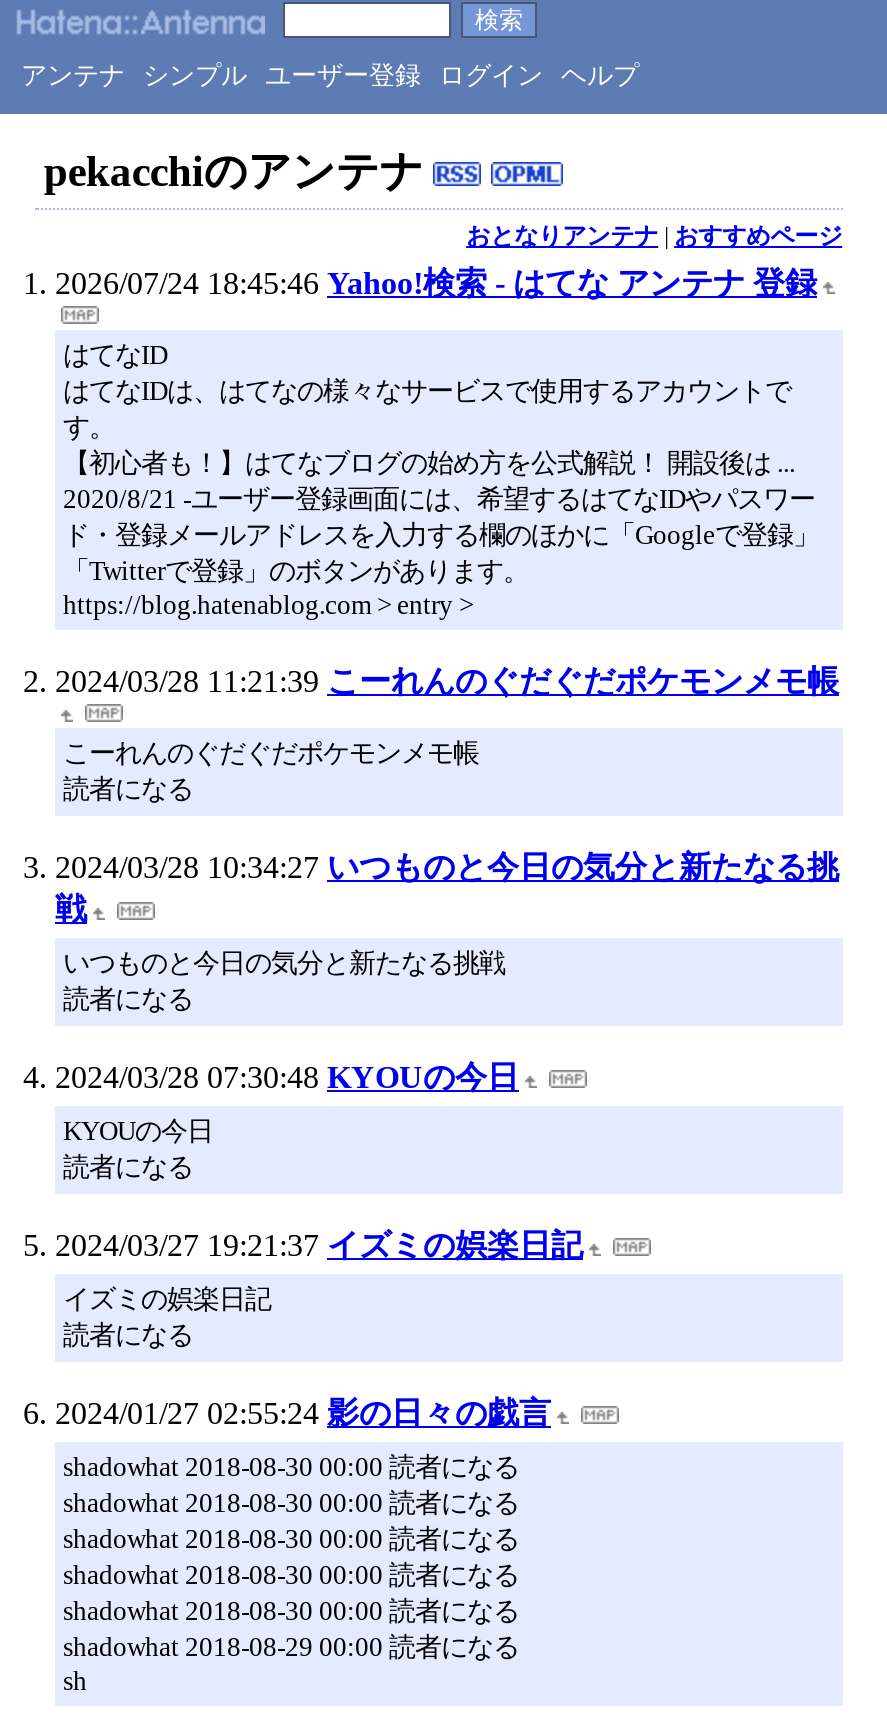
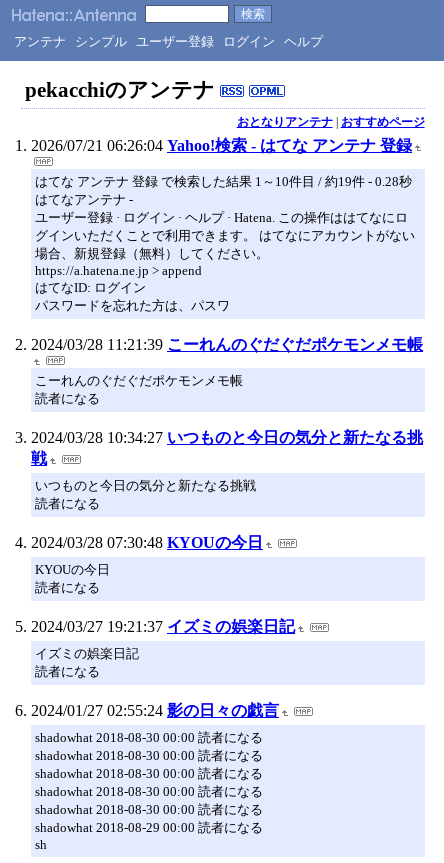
[55,266,817,300] 2026/07/24 18:45:46 Yahoo!検索 - はてな アンテナ 登録 -> [31,137,412,154] 2026/07/21 06:26:04 Yahoo!検索 - はてな アンテナ 登録
[63,340,819,620] はてなID | はてなIDは、はてなの様々なサービスで使用するアカウントで | す。 | 【初心者も！】はてなブログの始め方を公式解説！ 開設後は ... | 2020/8/21 -ユーザー登録画面には、希望するはてなIDやパスワー | ド・登録メールアドレスを入力する欄のほかに「Googleで登録」 | 「Twitterで登録」のボタンがあります。 | https://blog.hatenablog.com > entry > -> [35,174,415,313] はてな アンテナ 登録 で検索した結果 1～10件目 / 約19件 - 0.28秒 | はてなアンテナ - | ユーザー登録 · ログイン · ヘルプ · Hatena. この操作ははてなにロ | グインいただくことで利用できます。 はてなにアカウントがない | 場合、新規登録（無料）してください。 | https://a.hatena.ne.jp > append | はてなID: ログイン | パスワードを忘れた方は、パスワ

